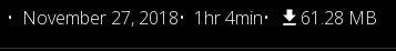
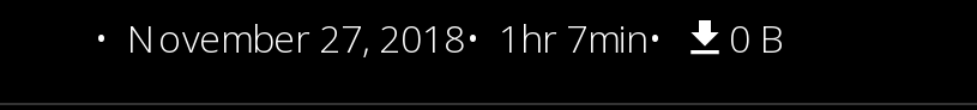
[194,6,377,30] 1hr 4min | 61.28 MB -> [499,12,786,65] 1hr 7min | 0 B

